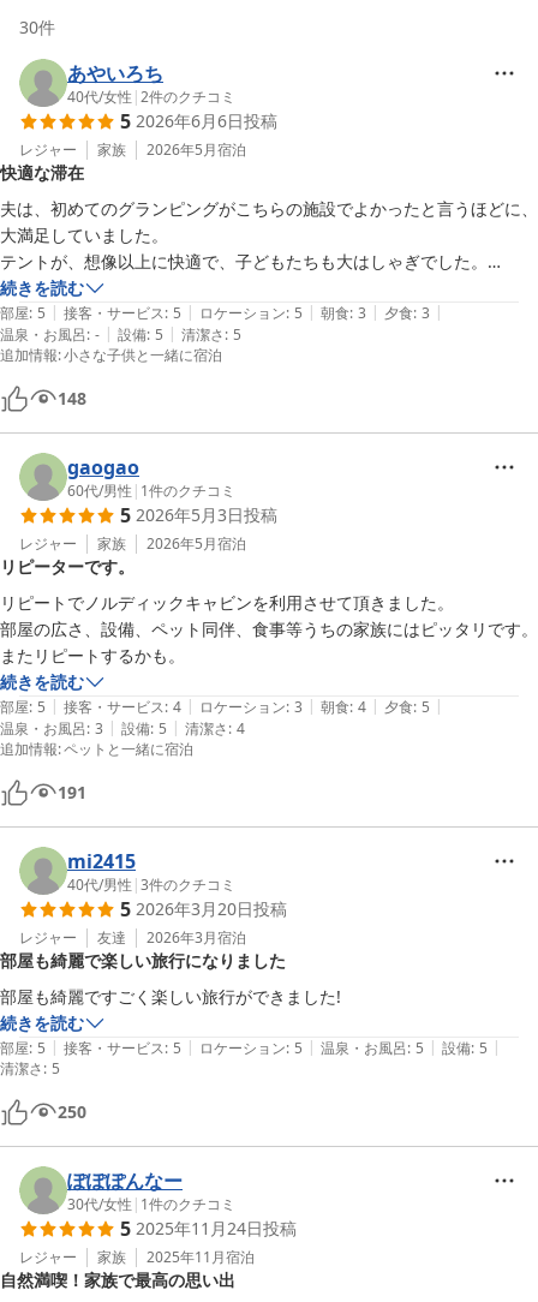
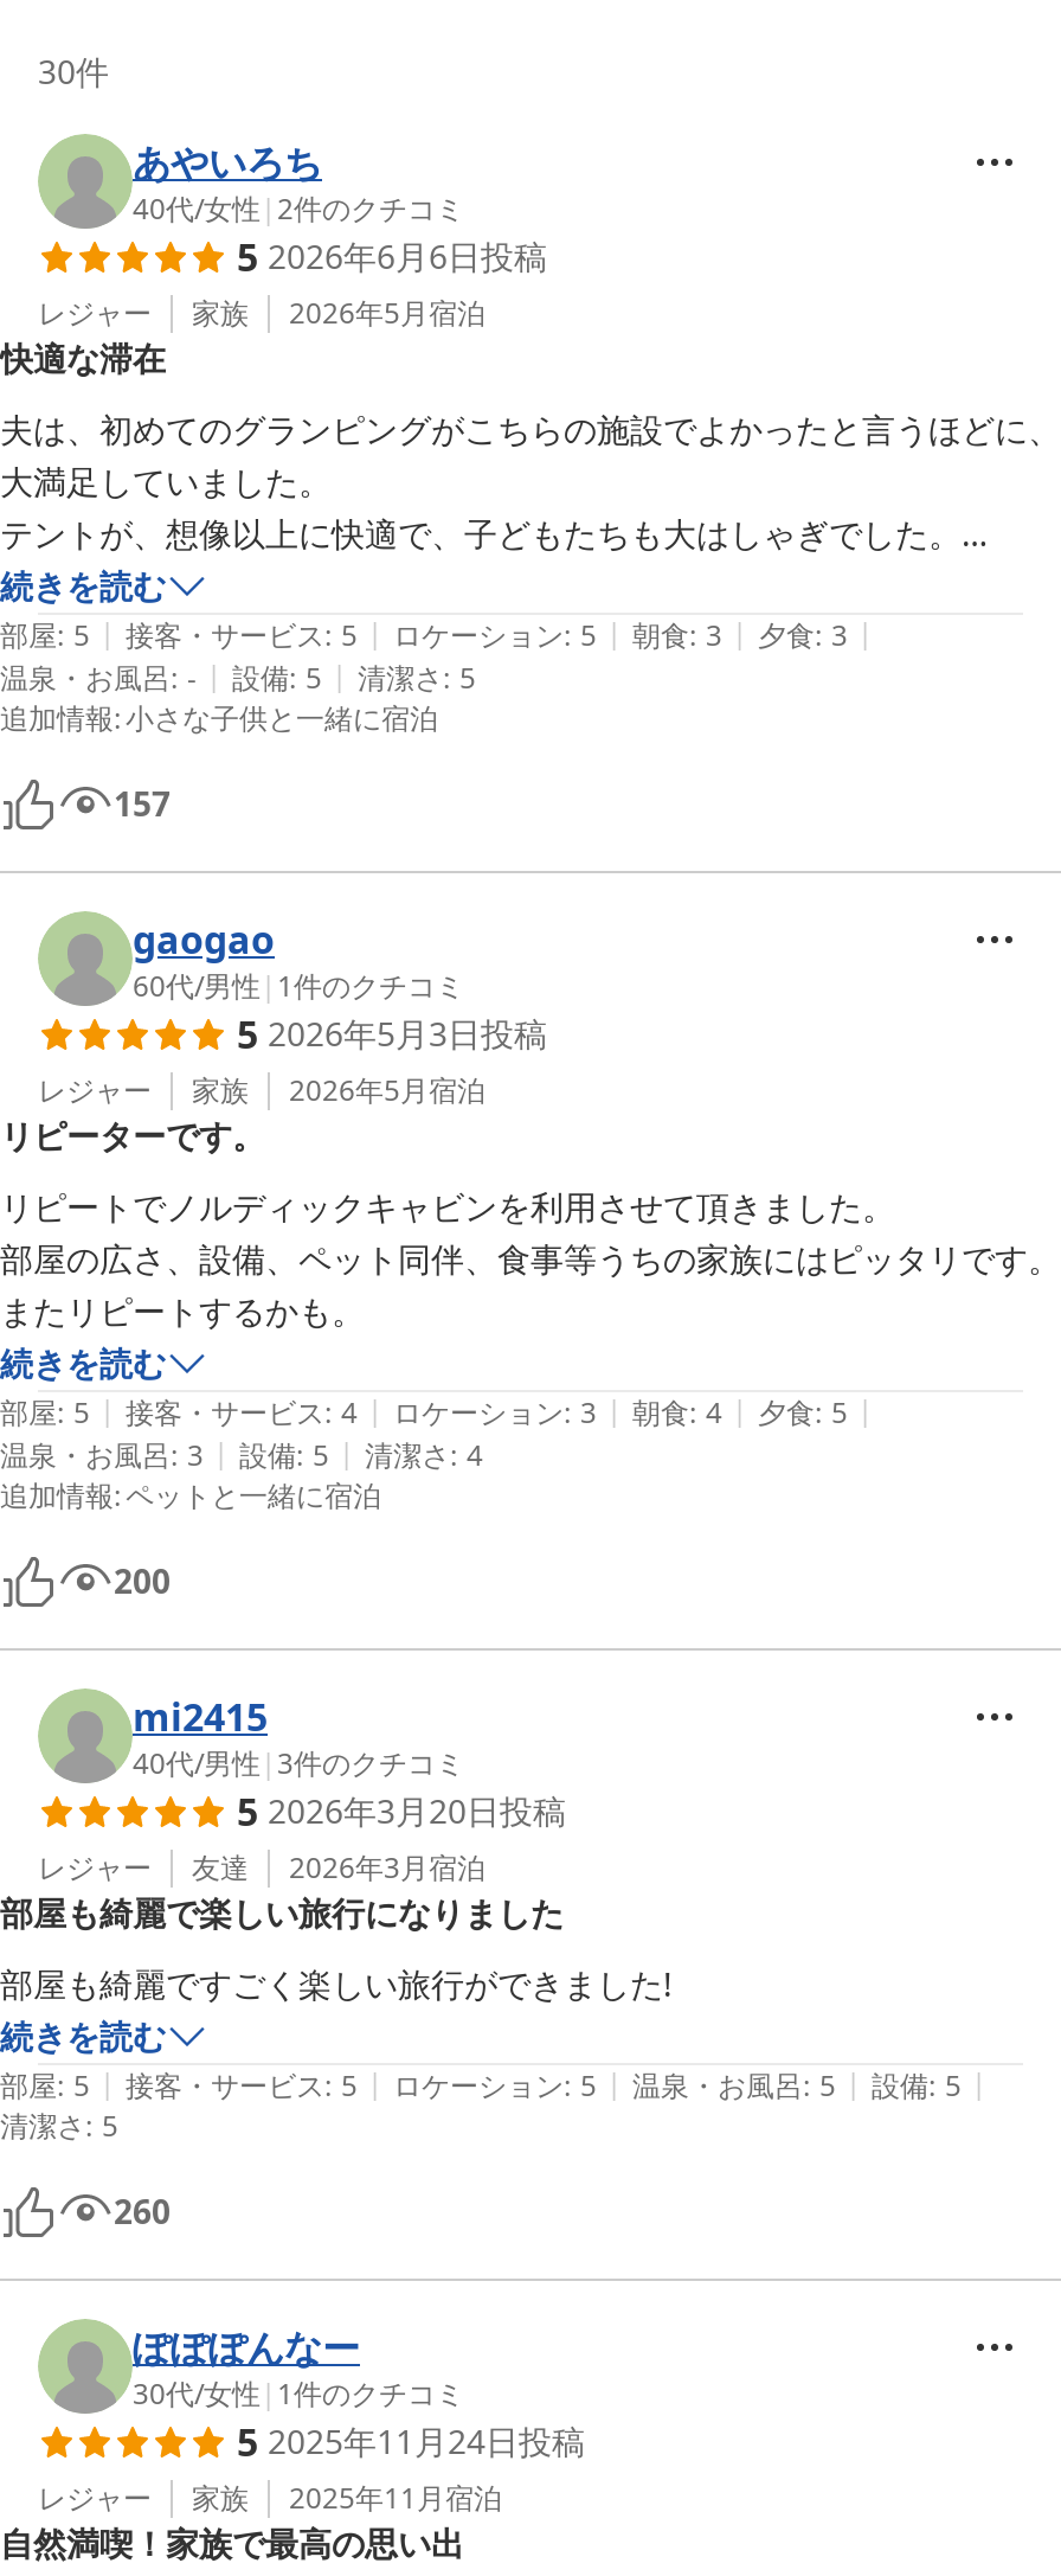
[58,387,86,410] 148 -> [114,781,171,826] 157
[58,781,86,804] 191 -> [114,1558,171,1603] 200
[58,1100,86,1123] 250 -> [114,2189,171,2234] 260

